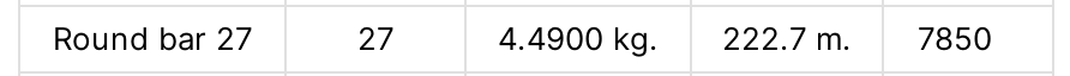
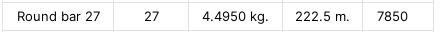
[498,18,659,56] 4.4900 kg. -> [202,8,269,24] 4.4950 kg.
[722,18,852,56] 222.7 m. -> [295,8,350,24] 222.5 m.

